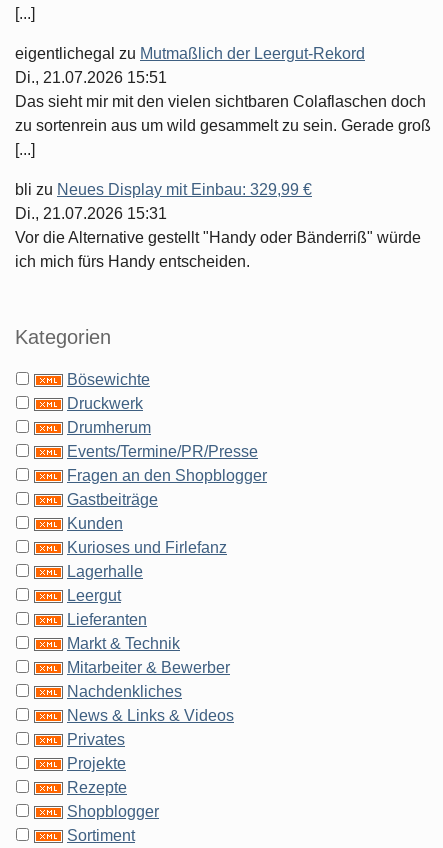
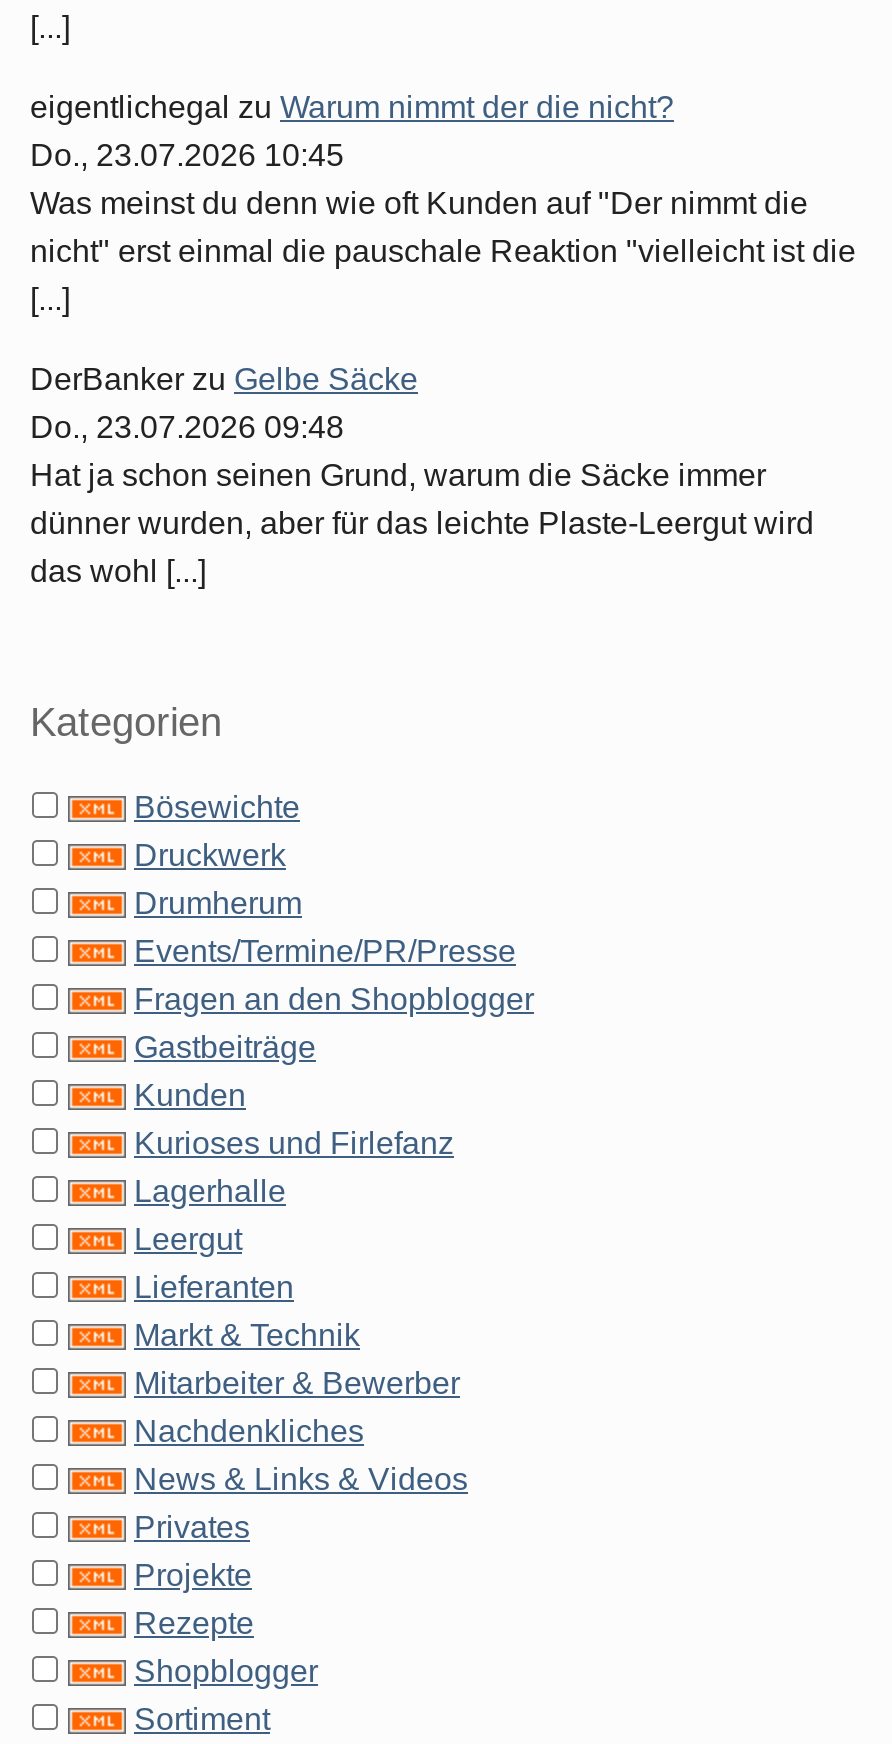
[15,45,431,134] eigentlichegal zu Mutmaßlich der Leergut-Rekord | Di., 21.07.2026 15:51 | Das sieht mir mit den vielen sichtbaren Colaflaschen doch | zu sortenrein aus um wild gesammelt zu sein. Gerade groß -> [30,89,856,267] eigentlichegal zu Warum nimmt der die nicht? | Do., 23.07.2026 10:45 | Was meinst du denn wie oft Kunden auf "Der nimmt die | nicht" erst einmal die pauschale Reaktion "vielleicht ist die
[15,181,421,270] bli zu Neues Display mit Einbau: 329,99 € | Di., 21.07.2026 15:31 | Vor die Alternative gestellt "Handy oder Bänderriß" würde | ich mich fürs Handy entscheiden. -> [30,361,814,587] DerBanker zu Gelbe Säcke | Do., 23.07.2026 09:48 | Hat ja schon seinen Grund, warum die Säcke immer | dünner wurden, aber für das leichte Plaste-Leergut wird | das wohl [...]

